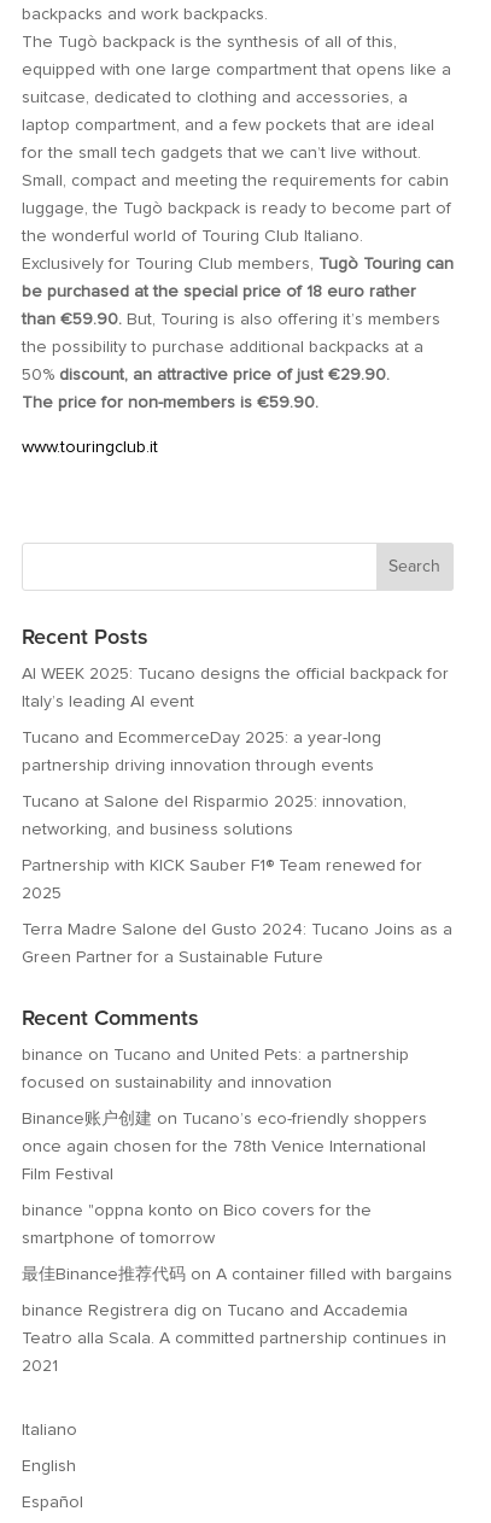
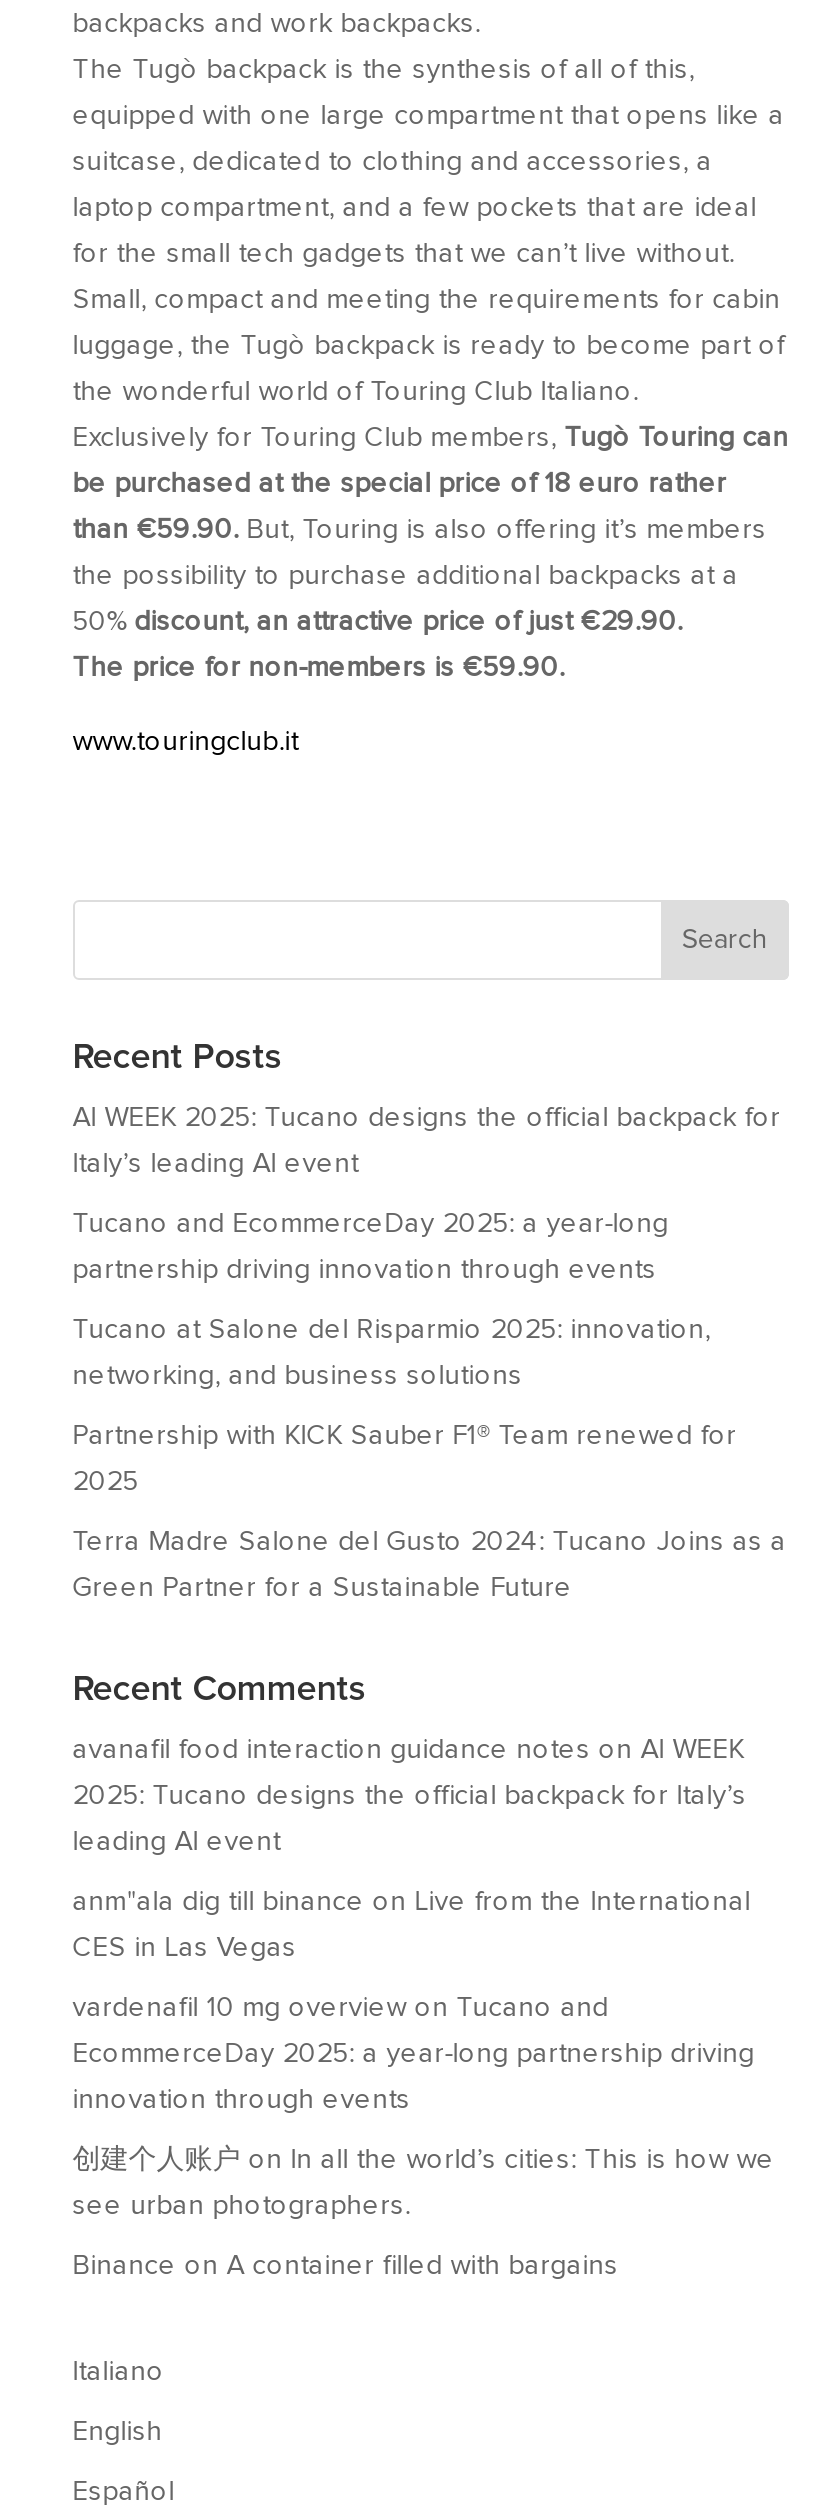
[21,1046,409,1063] binance on Tucano and United Pets: a partnership -> [73,1736,745,1764] avanafil food interaction guidance notes on AI WEEK
[21,1074,332,1091] focused on sustainability and innovation -> [73,1782,747,1810] 2025: Tucano designs the official backpack for Italy’s
[21,1110,427,1127] Binance账户创建on Tucano’s eco-friendly shoppers -> [73,1828,281,1856] leading AI event
[21,1138,426,1155] once again chosen for the 78th Venice International -> [73,1888,751,1916] anm"ala dig till binance on Live from the International
[21,1166,113,1183] Film Festival -> [73,1934,297,1962] CES in Las Vegas
[21,1202,371,1219] binance "oppna konto on Bico covers for the -> [73,1994,609,2022] vardenafil 10 mg overview on Tucano and
[21,1230,214,1247] smartphone of tomorrow -> [73,2040,755,2068] EcommerceDay 2025: a year-long partnership driving
[21,1266,452,1283] 最佳Binance推荐代码on A container filled with bargains -> [73,2086,411,2114] innovation through events
[21,1302,408,1319] binance Registrera dig on Tucano and Accademia -> [73,2146,775,2174] 创建个人账户on In all the world’s cities: This is how we
[21,1330,446,1347] Teatro alla Scala. A committed partnership continues in -> [73,2192,411,2220] see urban photographers.
[21,1358,58,1374] 2021 -> [73,2252,619,2280] Binance on A container filled with bargains

